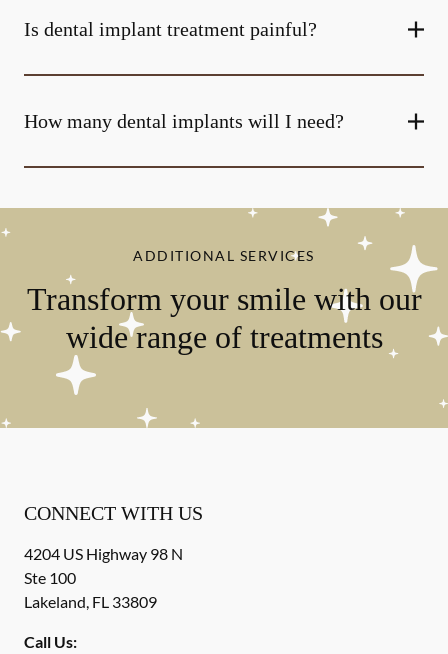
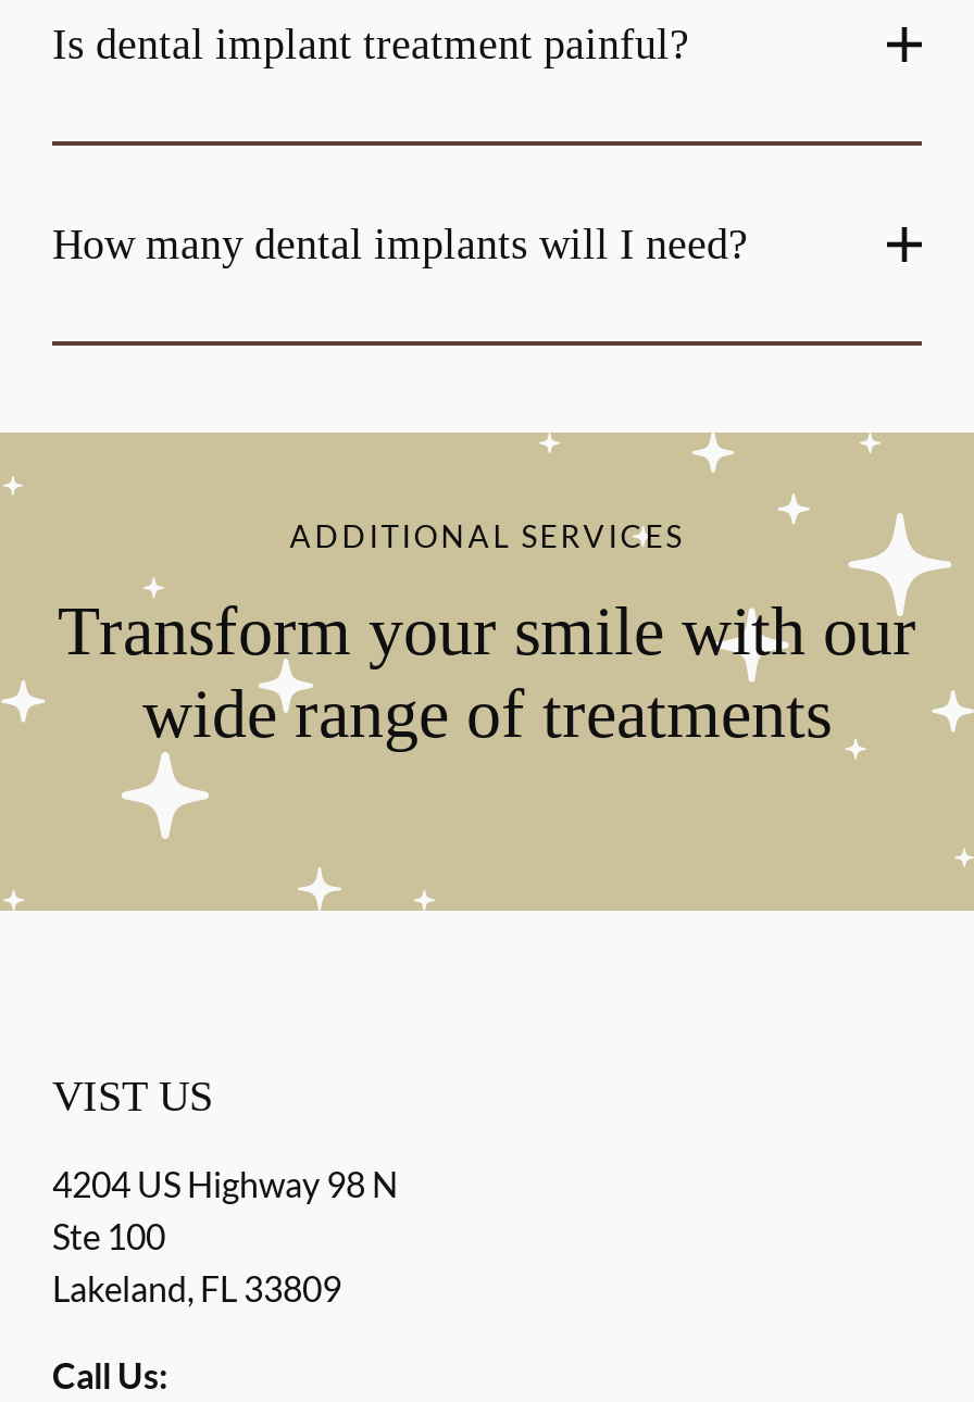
[24,502,203,524] CONNECT WITH US -> [52,1072,213,1119] VIST US

